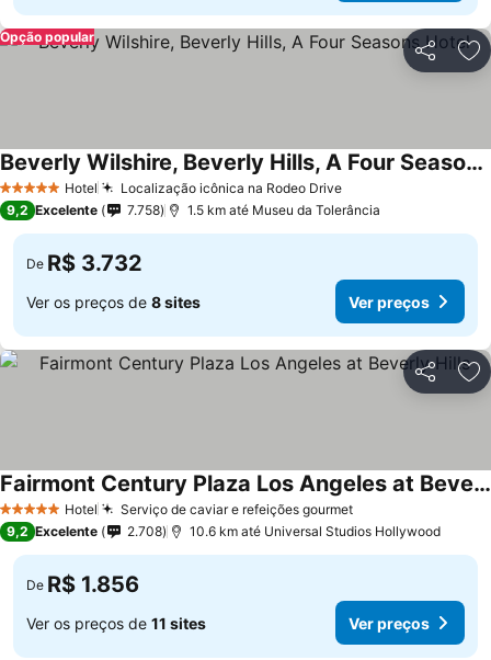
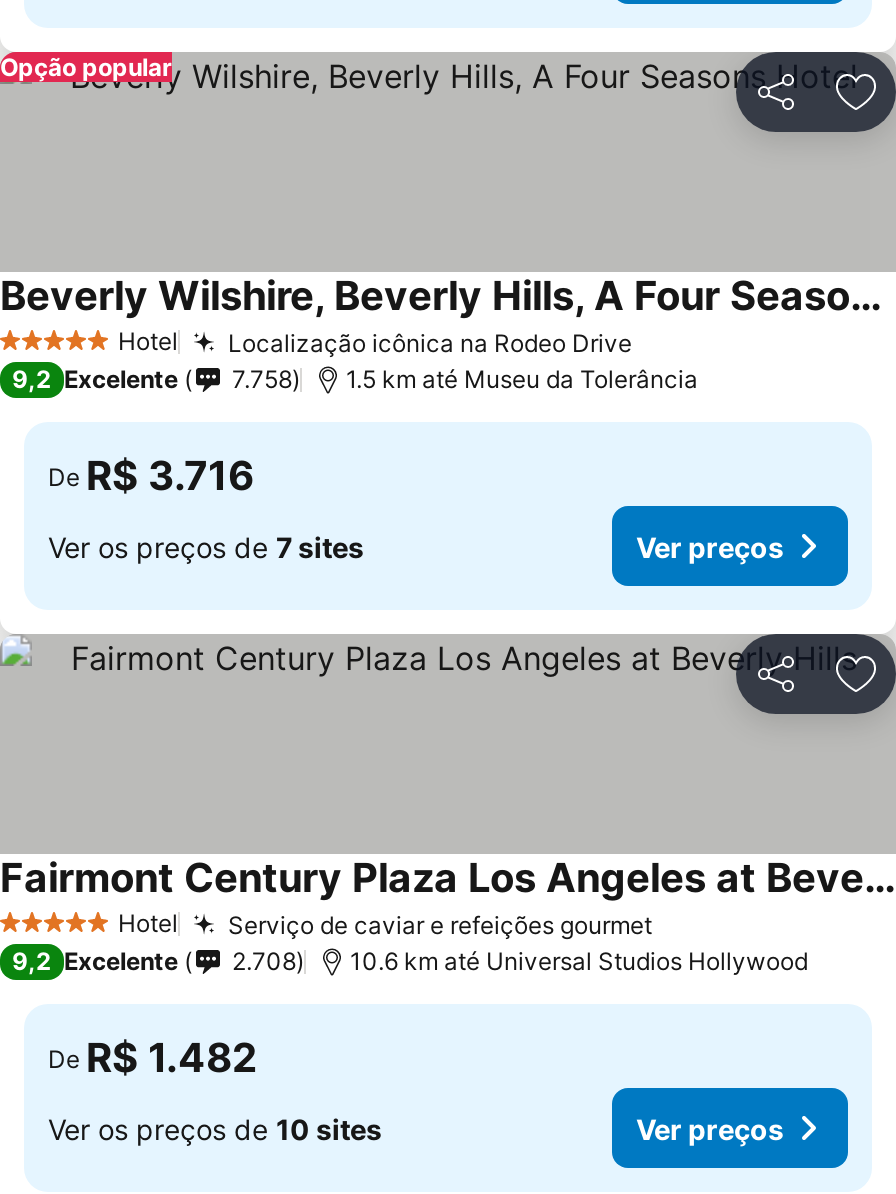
[26,250,142,276] De R$ 3.732 -> [48,452,254,500] De R$ 3.716
[26,292,201,311] Ver os preços de 8 sites -> [48,529,364,563] Ver os preços de 7 sites
[26,571,139,598] De R$ 1.856 -> [48,1034,258,1082] De R$ 1.482
[26,613,206,632] Ver os preços de 11 sites -> [48,1111,382,1145] Ver os preços de 10 sites

